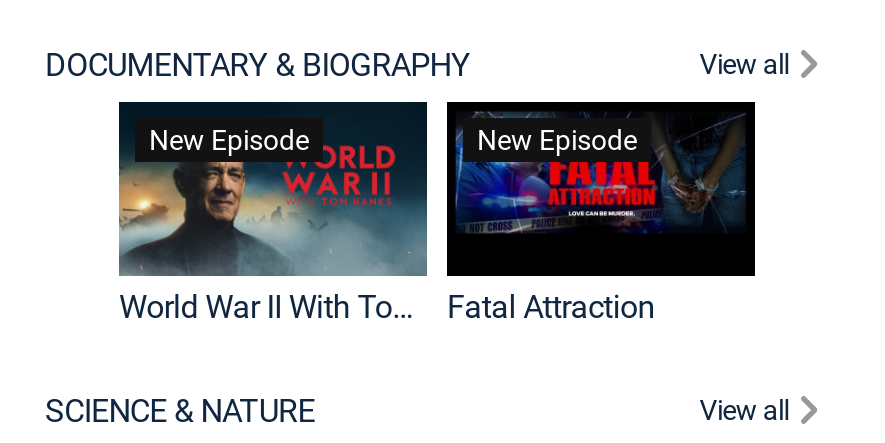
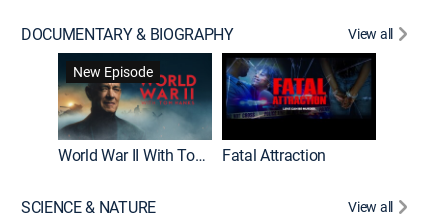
[477,121,637,159] New Episode -> none

